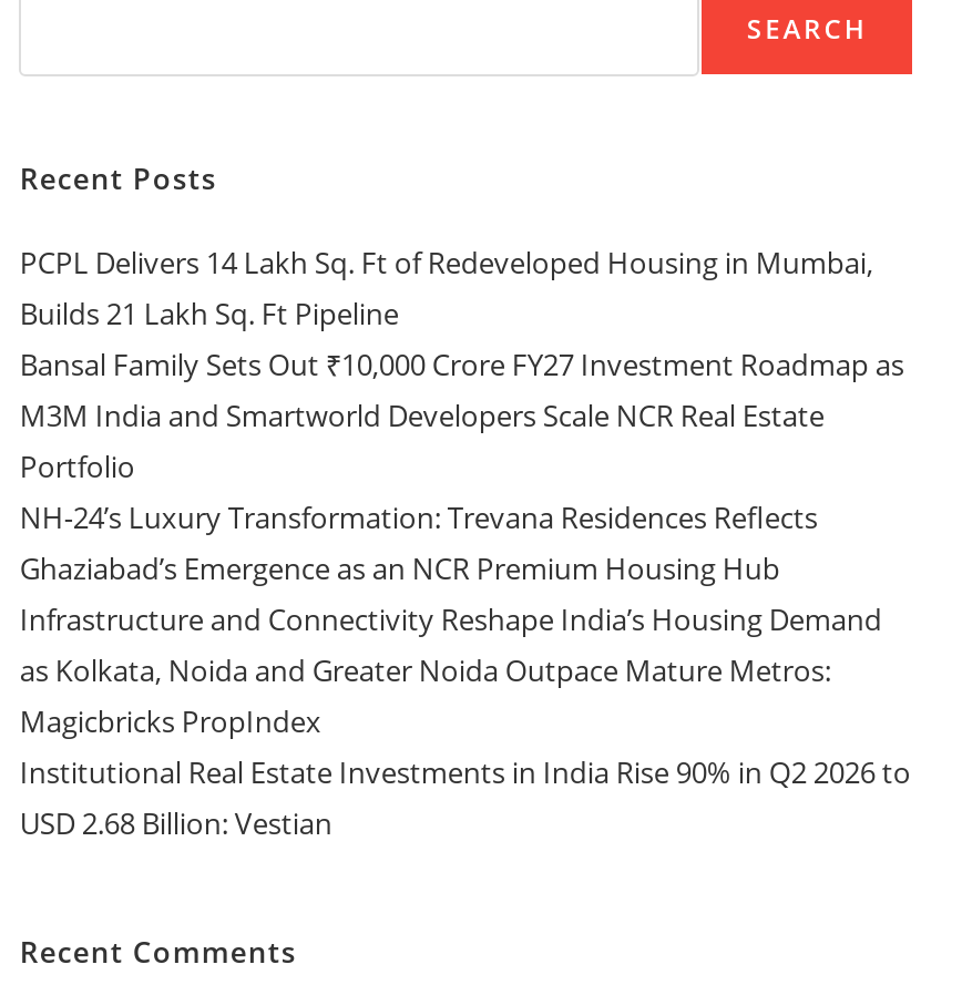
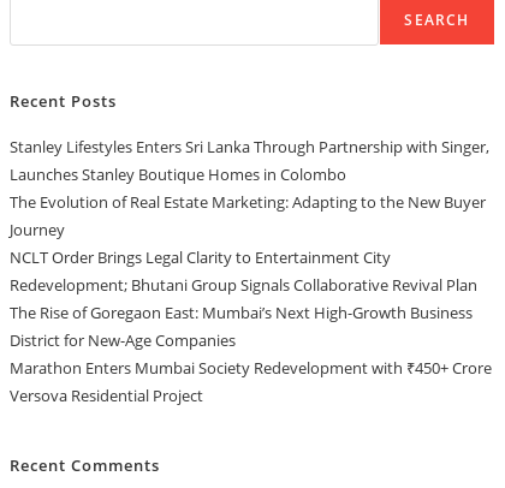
[20,243,911,844] PCPL Delivers 14 Lakh Sq. Ft of Redeveloped Housing in Mumbai, | Builds 21 Lakh Sq. Ft Pipeline | Bansal Family Sets Out ₹10,000 Crore FY27 Investment Roadmap as | M3M India and Smartworld Developers Scale NCR Real Estate | Portfolio | NH-24’s Luxury Transformation: Trevana Residences Reflects | Ghaziabad’s Emergence as an NCR Premium Housing Hub | Infrastructure and Connectivity Reshape India’s Housing Demand | as Kolkata, Noida and Greater Noida Outpace Mature Metros: | Magicbricks PropIndex | Institutional Real Estate Investments in India Rise 90% in Q2 2026 to | USD 2.68 Billion: Vestian -> [10,136,492,407] Stanley Lifestyles Enters Sri Lanka Through Partnership with Singer, | Launches Stanley Boutique Homes in Colombo | The Evolution of Real Estate Marketing: Adapting to the New Buyer | Journey | NCLT Order Brings Legal Clarity to Entertainment City | Redevelopment; Bhutani Group Signals Collaborative Revival Plan | The Rise of Goregaon East: Mumbai’s Next High-Growth Business | District for New-Age Companies | Marathon Enters Mumbai Society Redevelopment with ₹450+ Crore | Versova Residential Project

